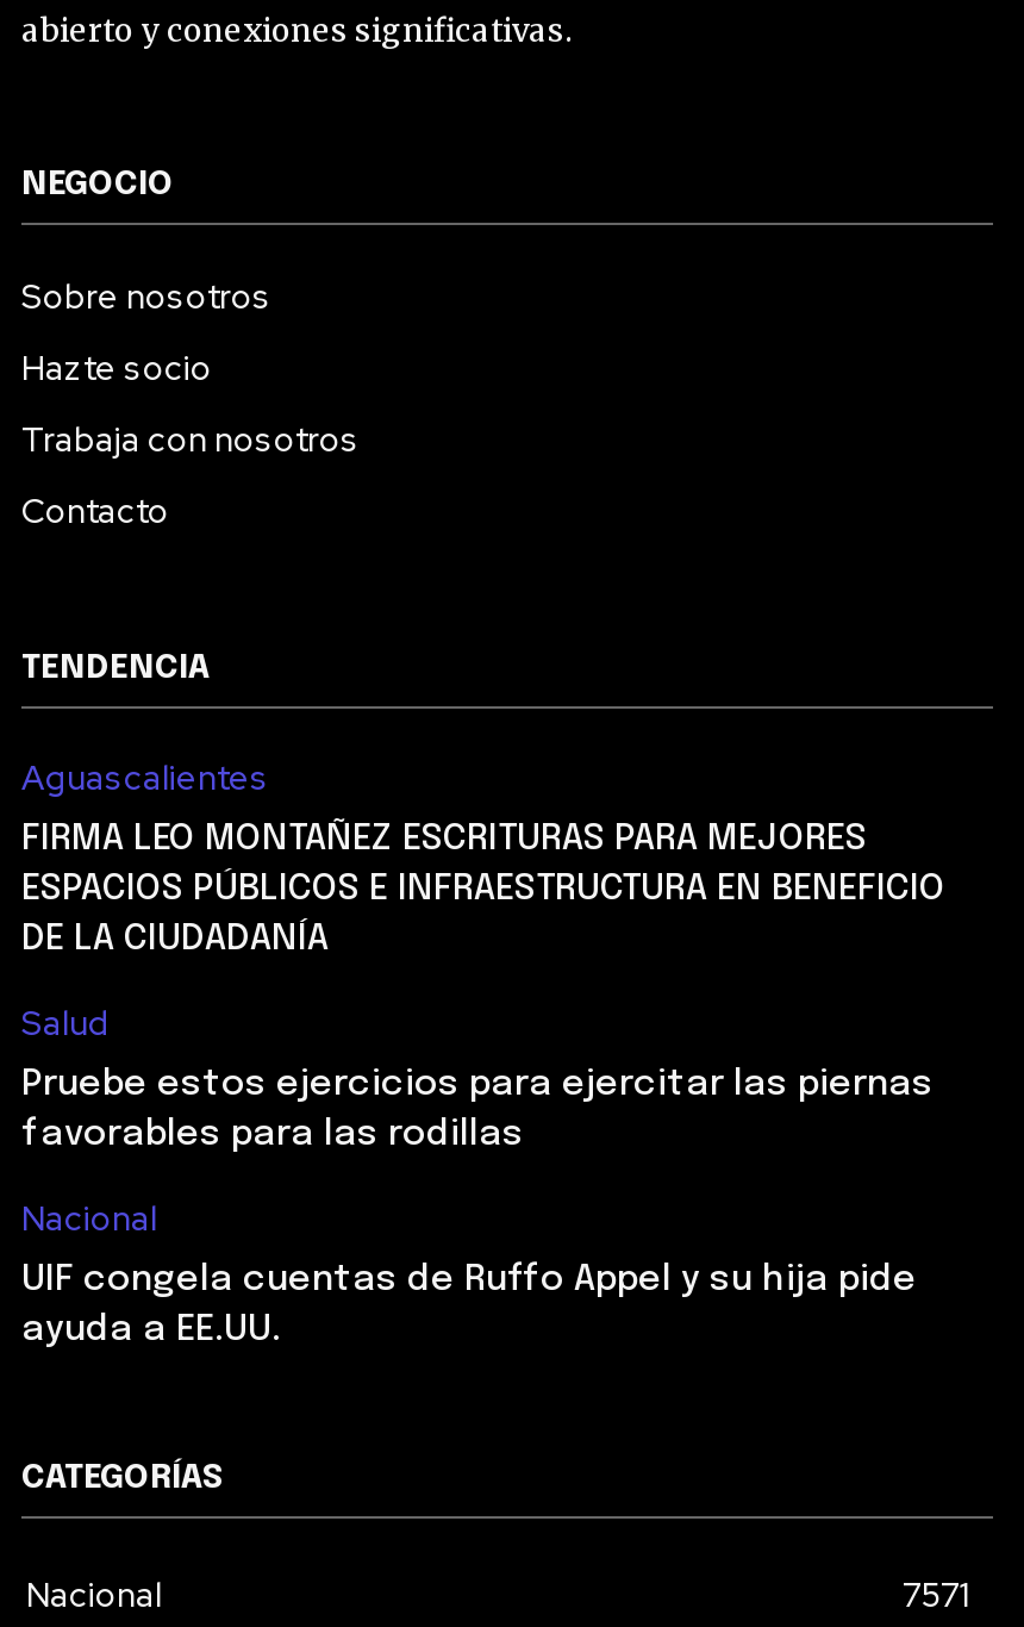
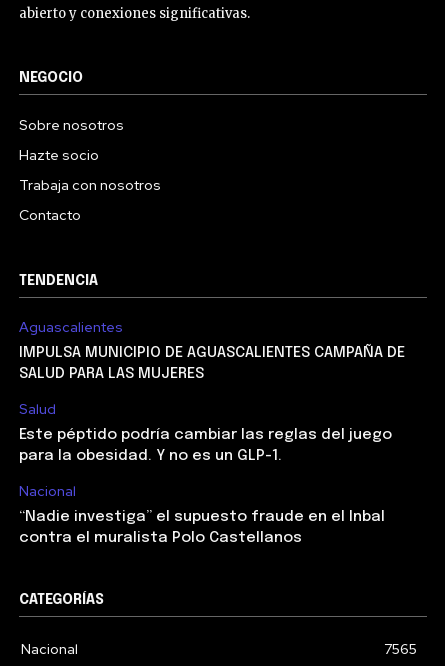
[21,820,945,959] FIRMA LEO MONTAÑEZ ESCRITURAS PARA MEJORES | ESPACIOS PÚBLICOS E INFRAESTRUCTURA EN BENEFICIO | DE LA CIUDADANÍA -> [19,345,405,382] IMPULSA MUNICIPIO DE AGUASCALIENTES CAMPAÑA DE | SALUD PARA LAS MUJERES
[21,1066,934,1154] Pruebe estos ejercicios para ejercitar las piernas | favorables para las rodillas -> [19,427,392,464] Este péptido podría cambiar las reglas del juego | para la obesidad. Y no es un GLP-1.
[21,1261,917,1349] UIF congela cuentas de Ruffo Appel y su hija pide | ayuda a EE.UU. -> [19,509,385,546] “Nadie investiga” el supuesto fraude en el Inbal | contra el muralista Polo Castellanos
[903,1573,969,1616] 7571 -> [384,640,417,658] 7565

